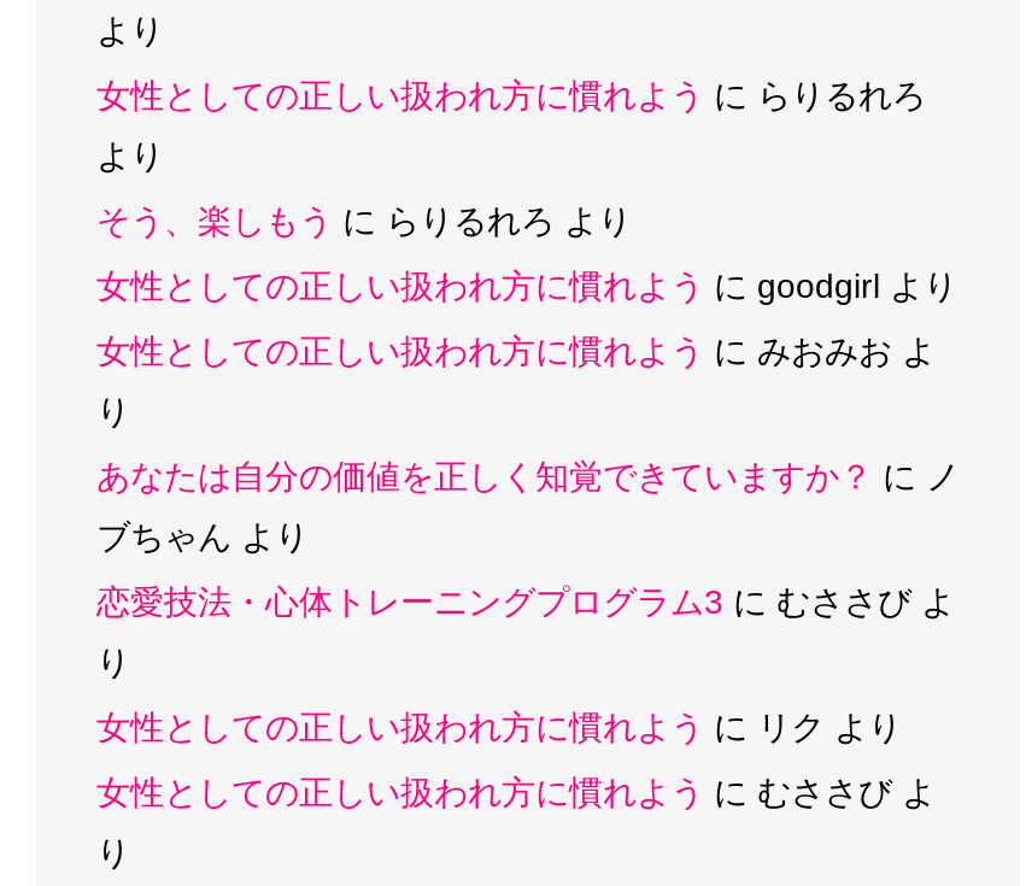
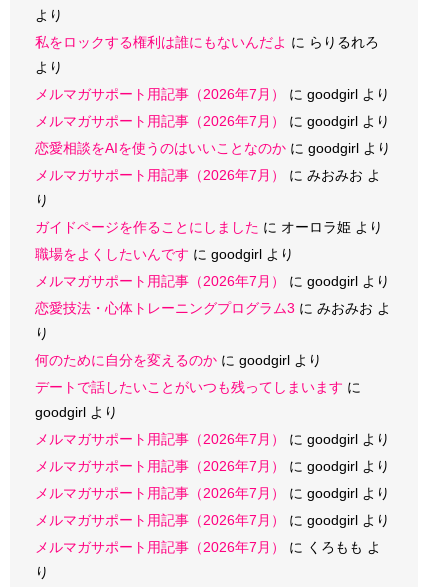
[96,76,926,115] 女性としての正しい扱われ方に慣れようにらりるれろ -> [35,34,379,50] 私をロックする権利は誰にもないんだよにらりるれろ
[96,202,957,371] そう、楽しもうにらりるれろより | 女性としての正しい扱われ方に慣れようにgoodgirlより | 女性としての正しい扱われ方に慣れようにみおみおよ -> [35,86,391,183] メルマガサポート用記事（2026年7月）にgoodgirlより | メルマガサポート用記事（2026年7月）にgoodgirlより | 恋愛相談をAIを使うのはいいことなのかにgoodgirlより | メルマガサポート用記事（2026年7月）にみおみおよ
[96,457,960,621] あなたは自分の価値を正しく知覚できていますか？にノ | ブちゃんより | 恋愛技法・心体トレーニングプログラム3にむささびよ -> [35,219,391,316] ガイドページを作ることにしましたにオーロラ姫より | 職場をよくしたいんですにgoodgirlより | メルマガサポート用記事（2026年7月）にgoodgirlより | 恋愛技法・心体トレーニングプログラム3にみおみおよ
[96,708,936,812] 女性としての正しい扱われ方に慣れようにリクより | 女性としての正しい扱われ方に慣れようにむささびよ -> [35,352,390,555] 何のために自分を変えるのかにgoodgirlより | デートで話したいことがいつも残ってしまいますに | goodgirlより | メルマガサポート用記事（2026年7月）にgoodgirlより | メルマガサポート用記事（2026年7月）にgoodgirlより | メルマガサポート用記事（2026年7月）にgoodgirlより | メルマガサポート用記事（2026年7月）にgoodgirlより | メルマガサポート用記事（2026年7月）にくろももよ

